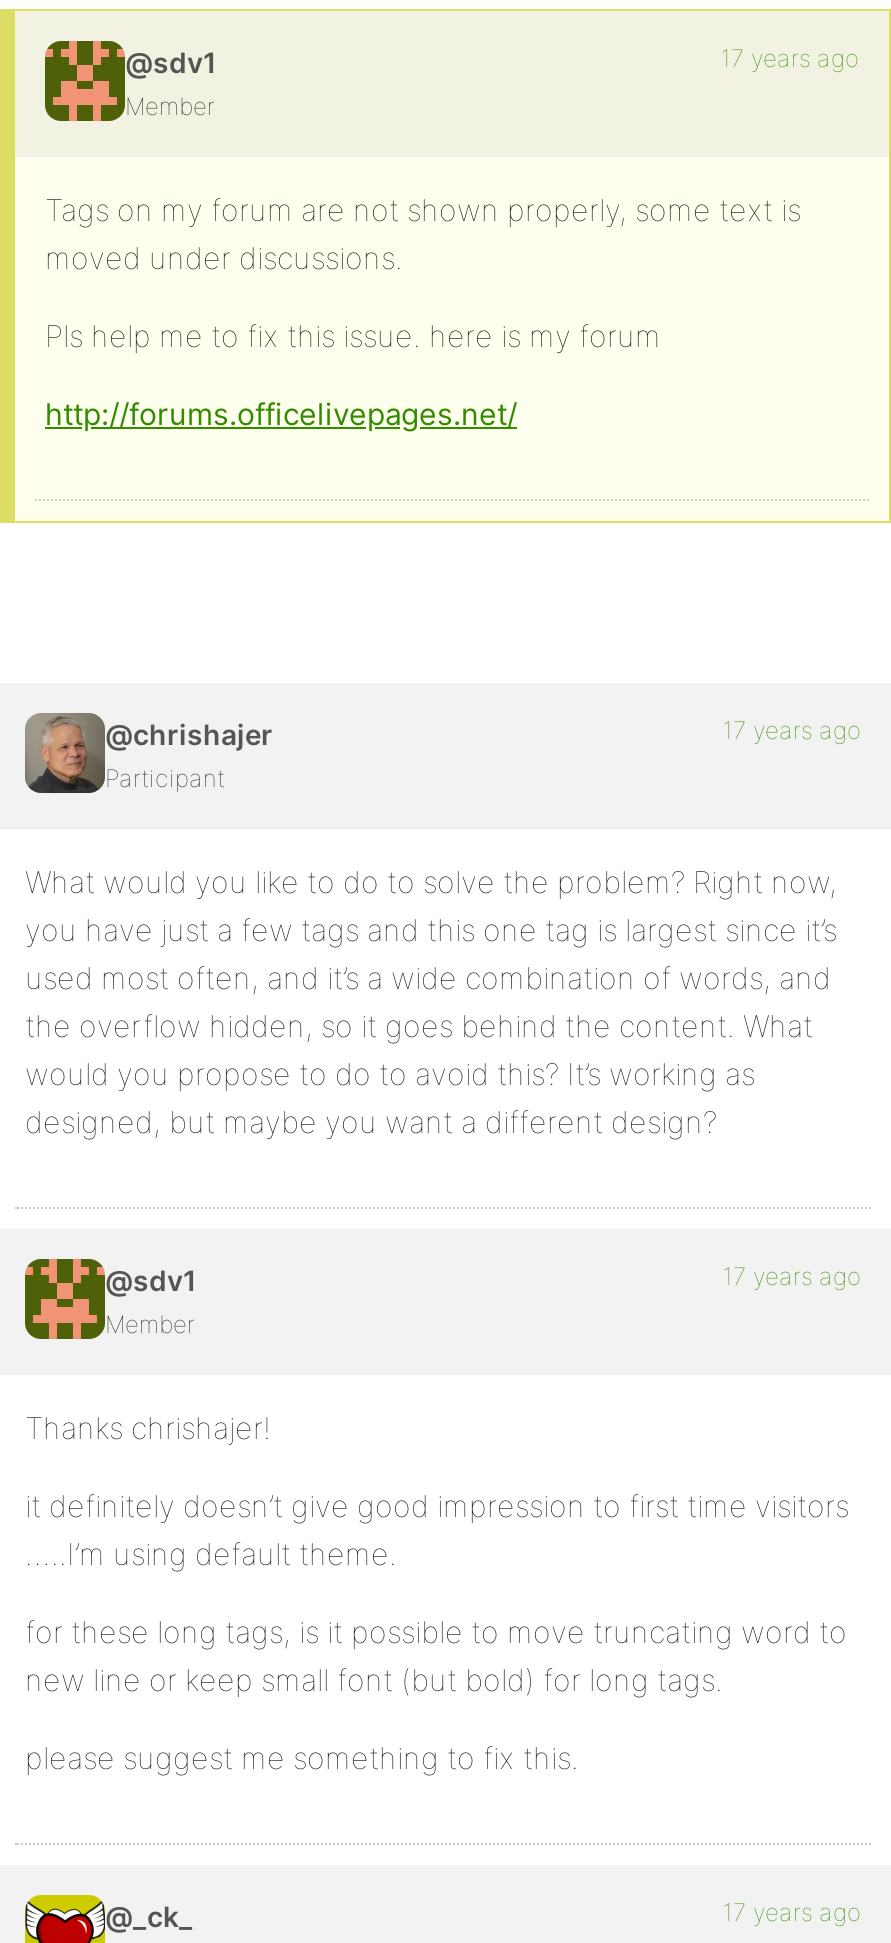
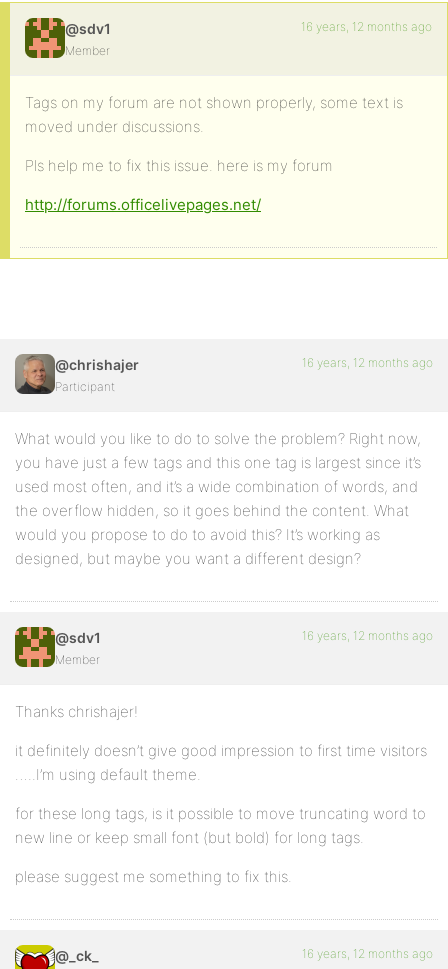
[721,43,859,73] 17 years ago -> [301,19,432,34] 16 years, 12 months ago
[723,715,861,745] 17 years ago -> [302,355,433,370] 16 years, 12 months ago
[723,1261,861,1291] 17 years ago -> [302,628,433,643] 16 years, 12 months ago
[723,1897,861,1927] 17 years ago -> [302,946,433,961] 16 years, 12 months ago

